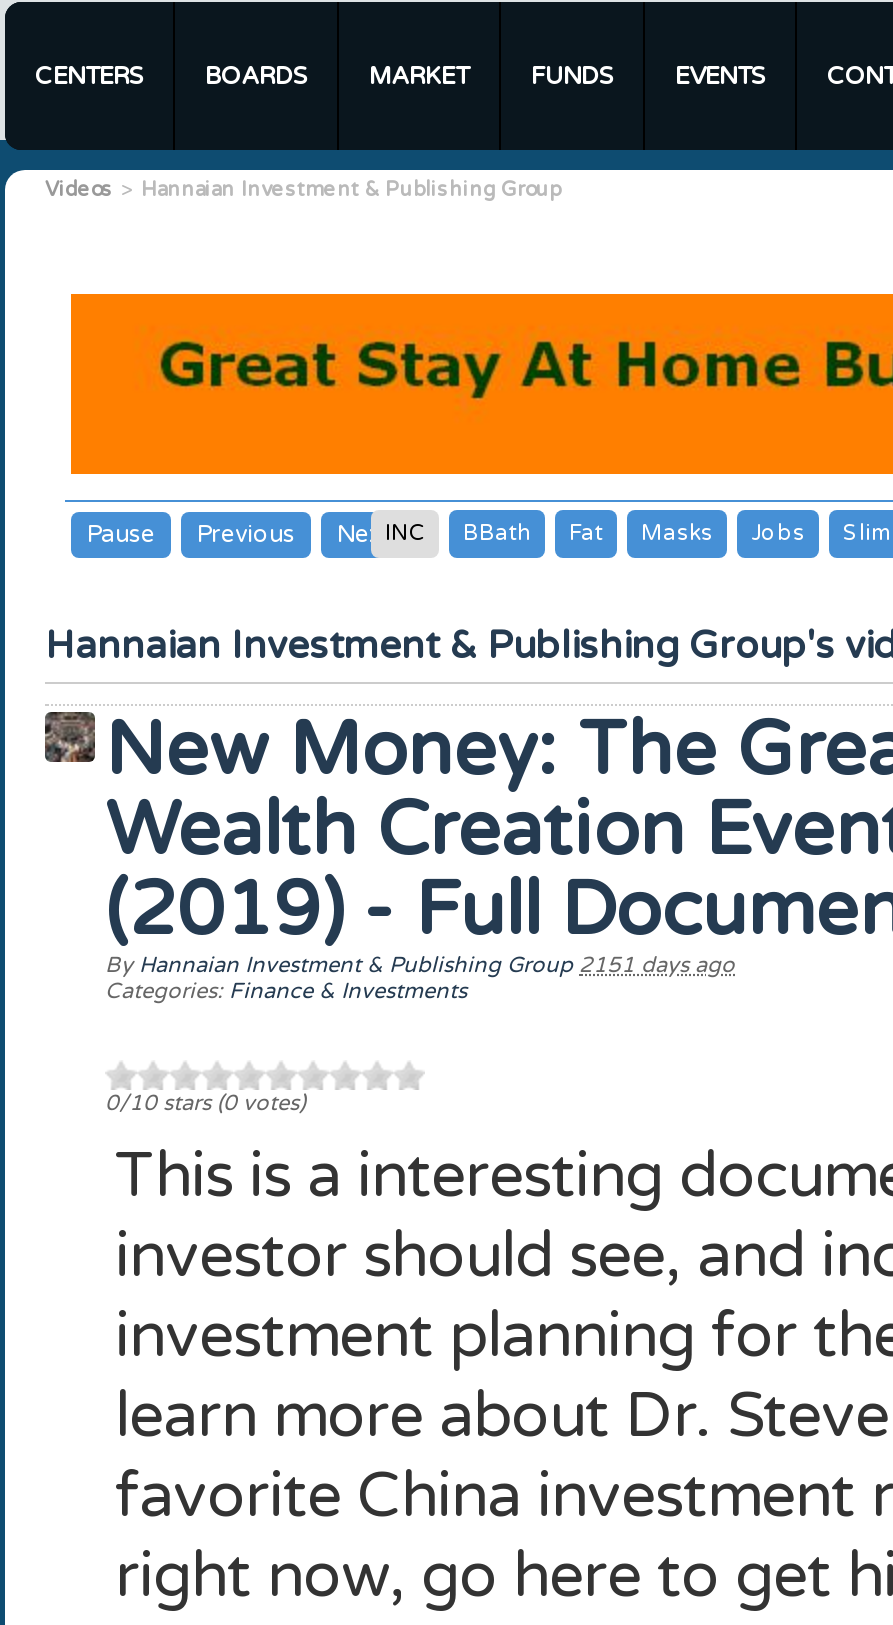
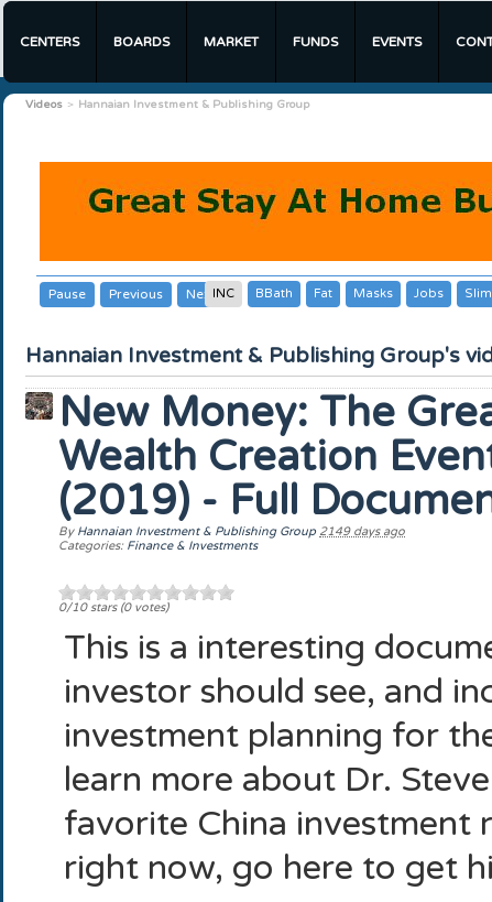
[105,952,735,978] By Hannaian Investment & Publishing Group 2151 days ago -> [58,524,405,539] By Hannaian Investment & Publishing Group 2149 days ago

